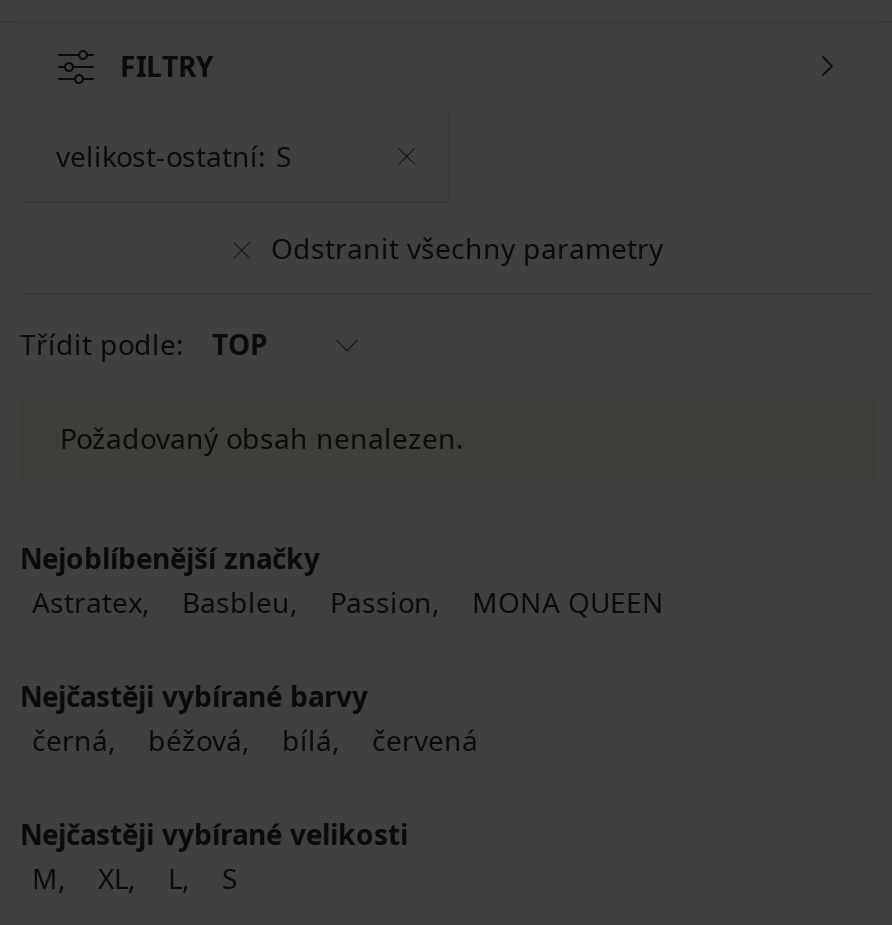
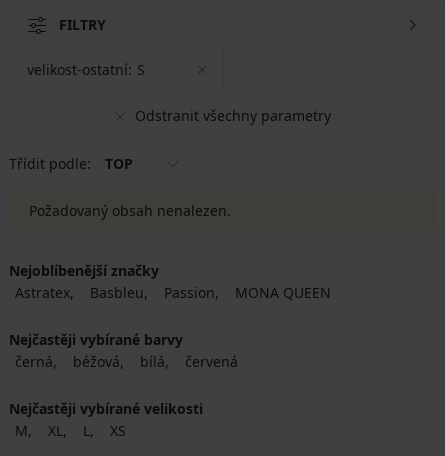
[222,859,238,897] S -> [110,421,126,440] XS

